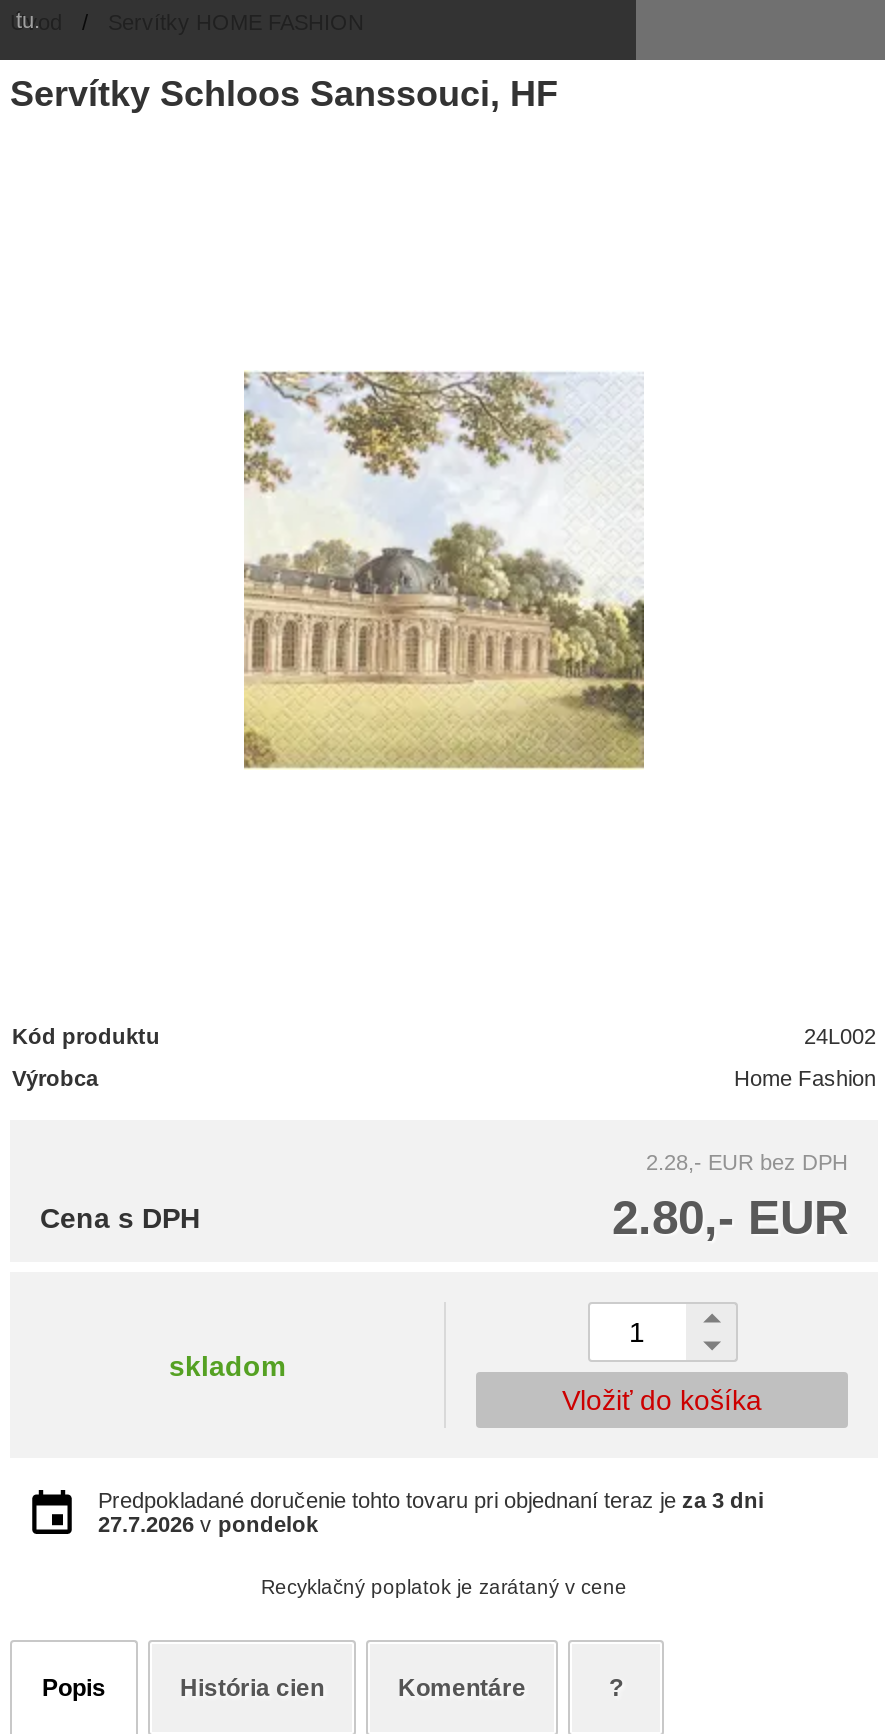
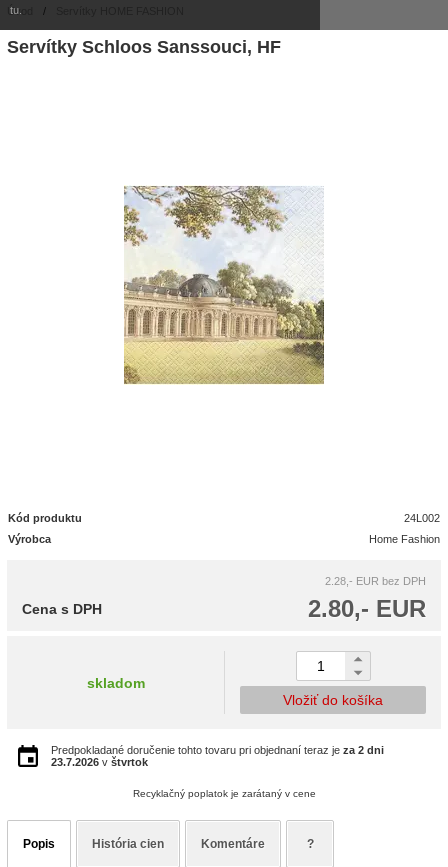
[98,1488,764,1512] Predpokladané doručenie tohto tovaru pri objednaní teraz je za 3 dni -> [51,744,384,756] Predpokladané doručenie tohto tovaru pri objednaní teraz je za 2 dni
[98,1512,318,1536] 27.7.2026 v pondelok -> [51,756,148,768] 23.7.2026 v štvrtok

